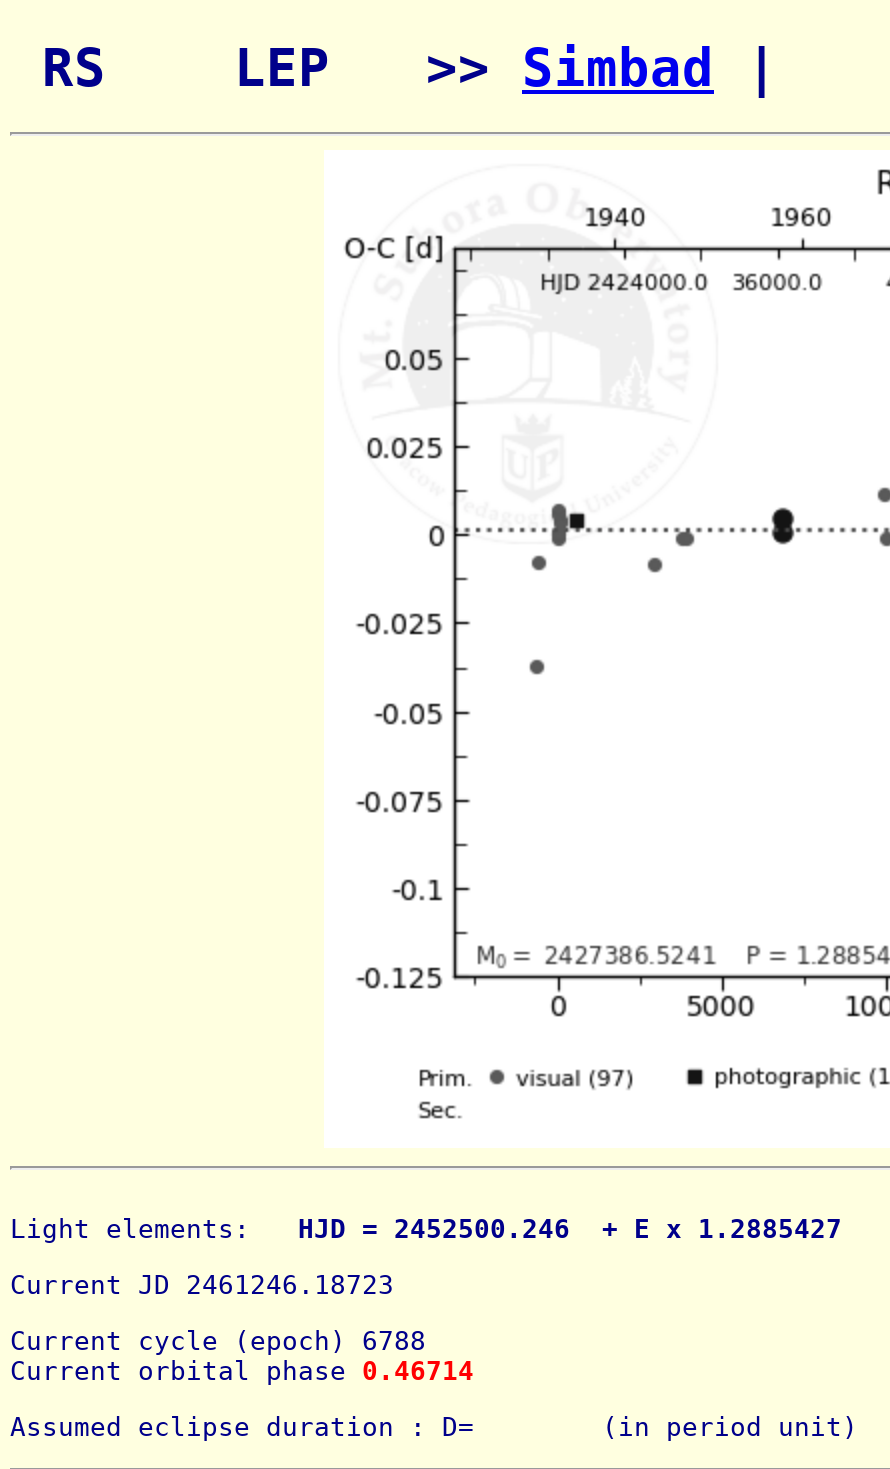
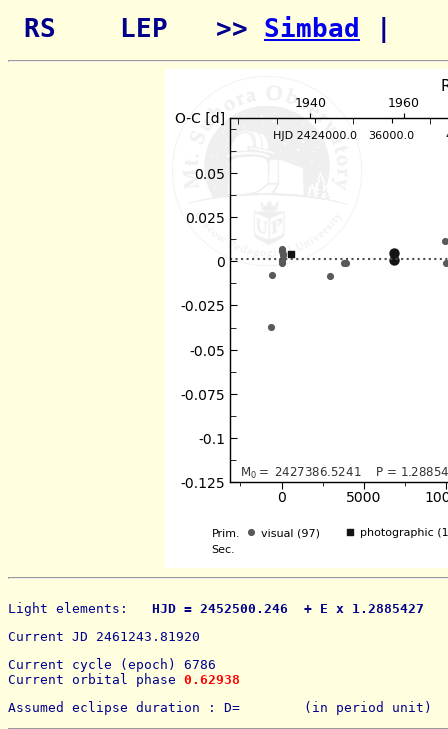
[10,1269,394,1299] Current JD 2461246.18723 -> [8,629,200,644] Current JD 2461243.81920
[10,1325,426,1355] Current cycle (epoch) 6788 -> [8,657,216,672] Current cycle (epoch) 6786
[10,1355,474,1385] Current orbital phase 0.46714 -> [8,672,240,687] Current orbital phase 0.62938

